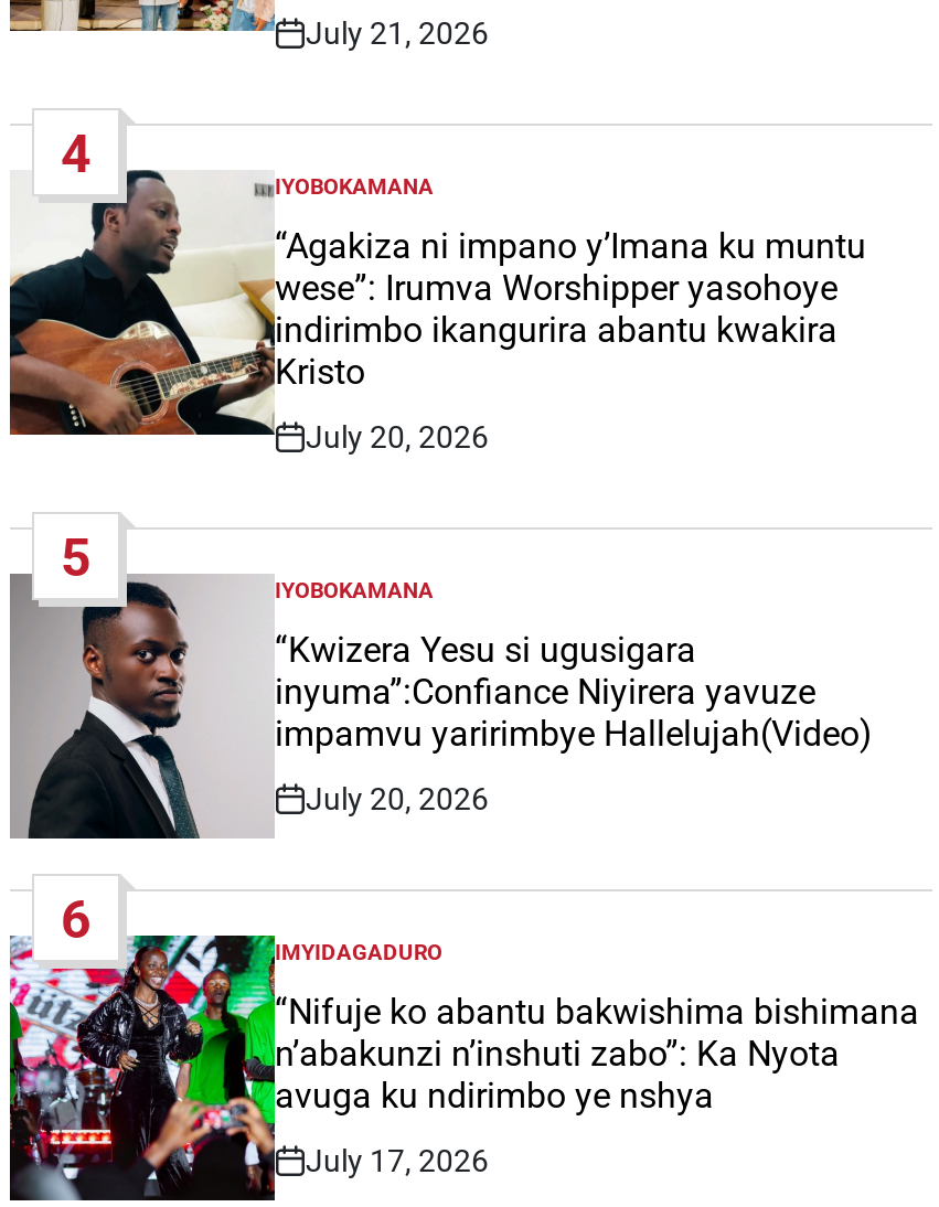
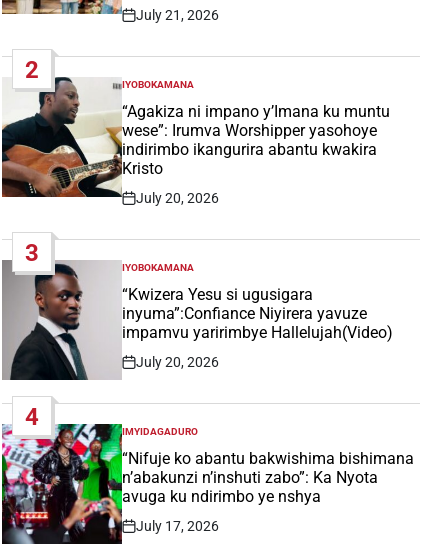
[61,123,92,185] 4 -> [25,56,39,84] 2
[61,527,92,589] 5 -> [25,239,39,267] 3
[61,889,92,951] 6 -> [25,403,39,431] 4

